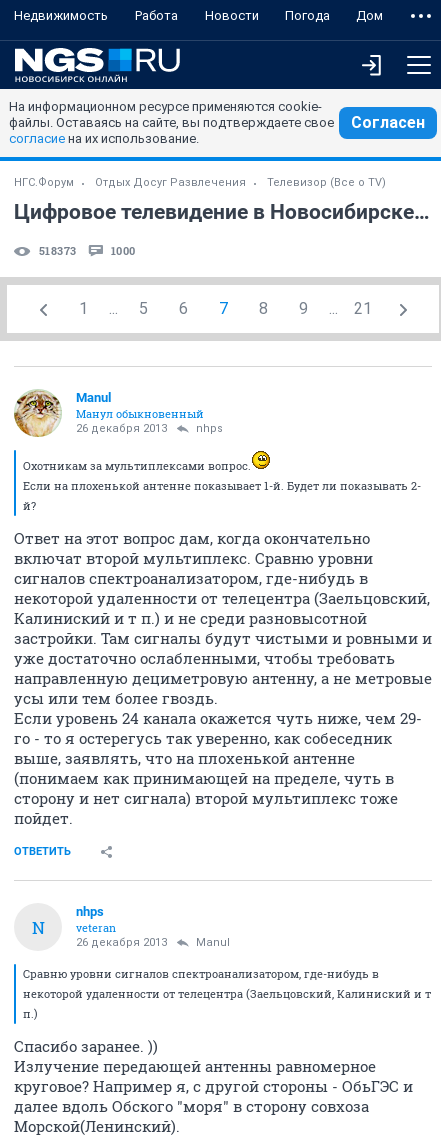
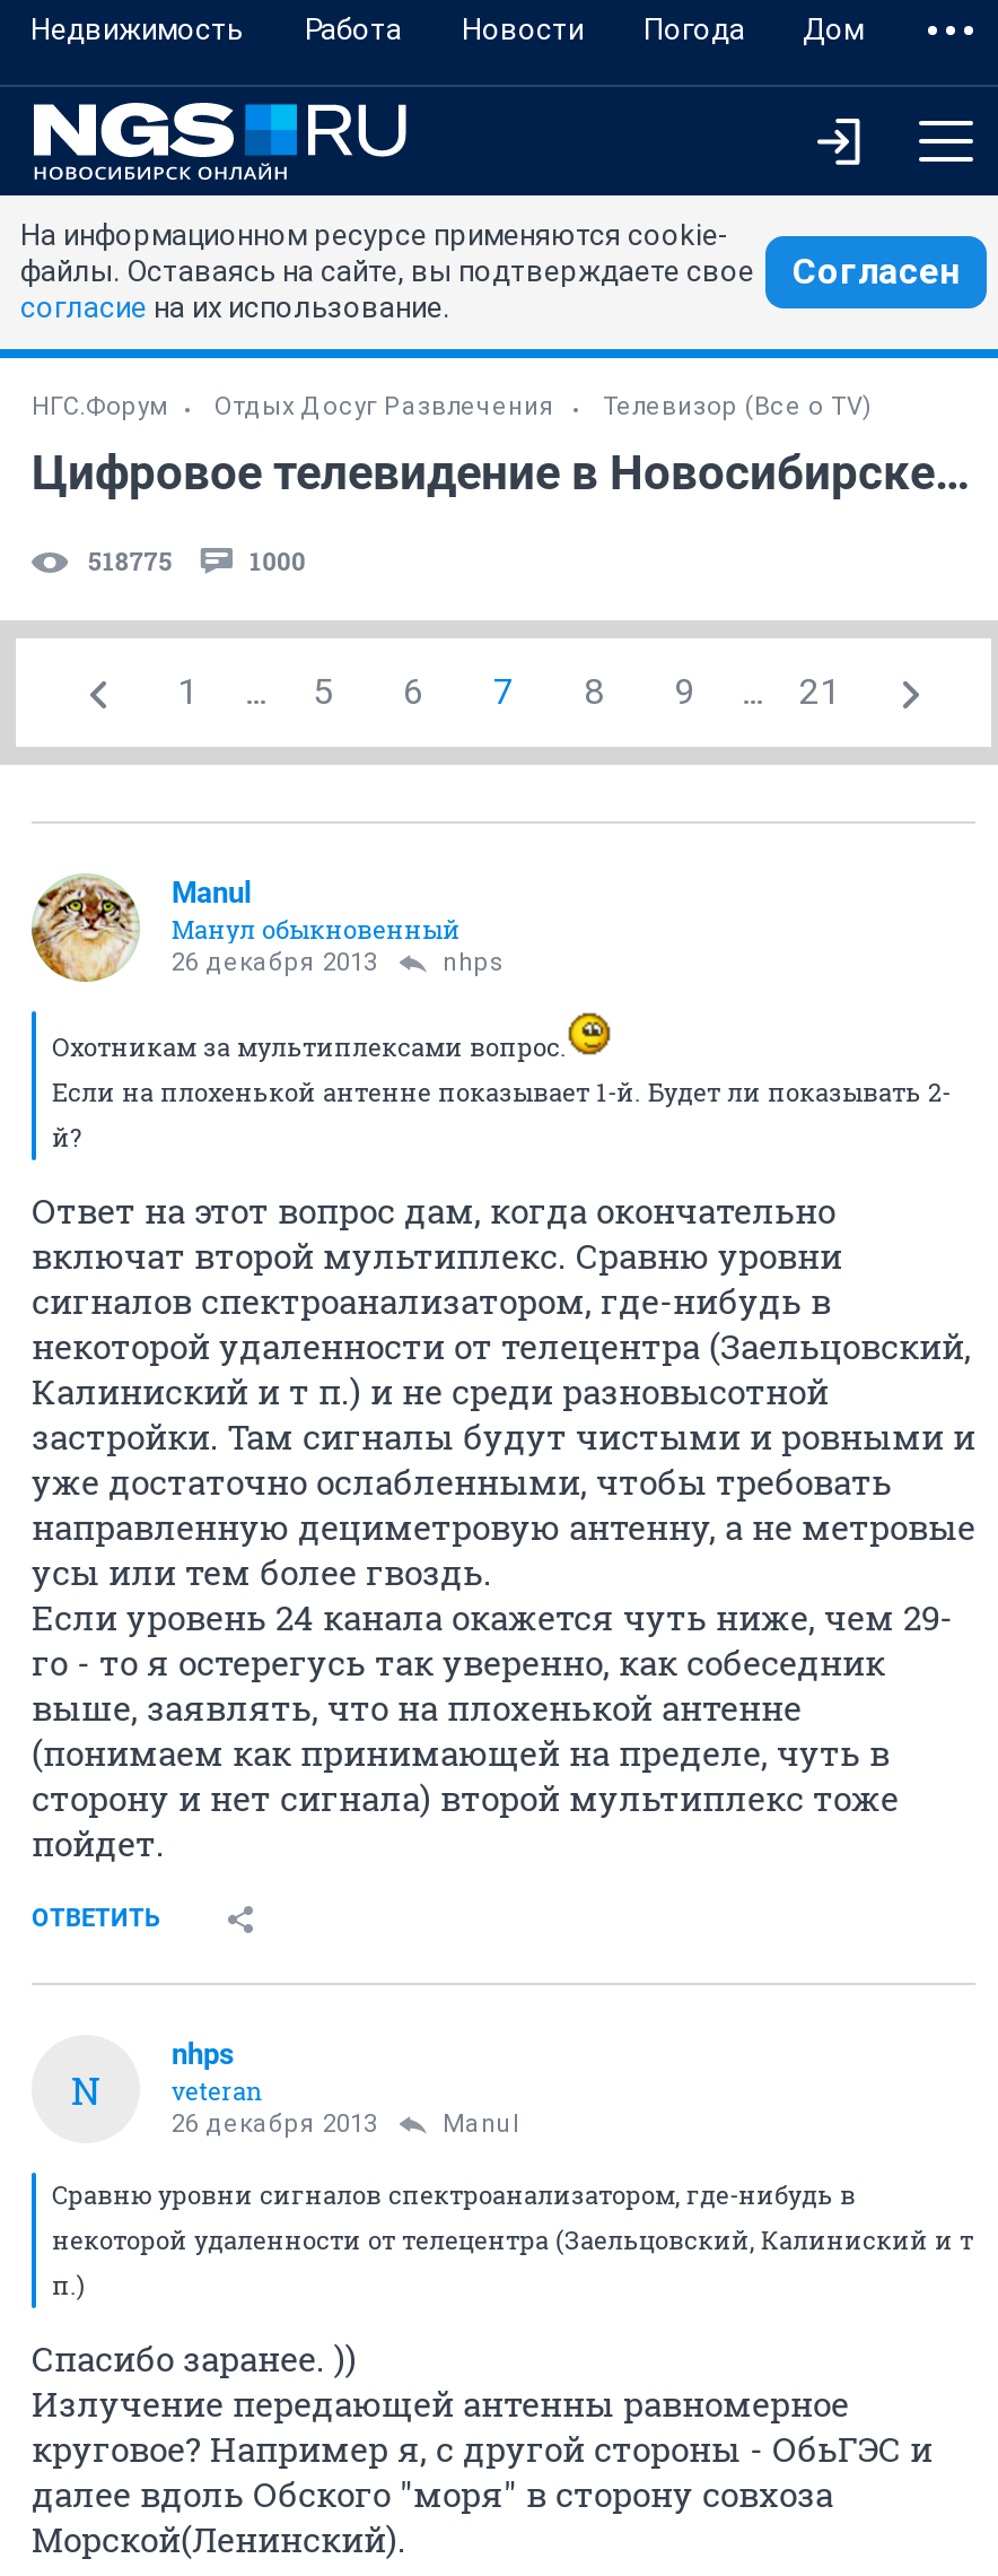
[39,243,77,258] 518373 -> [88,543,173,577] 518775

